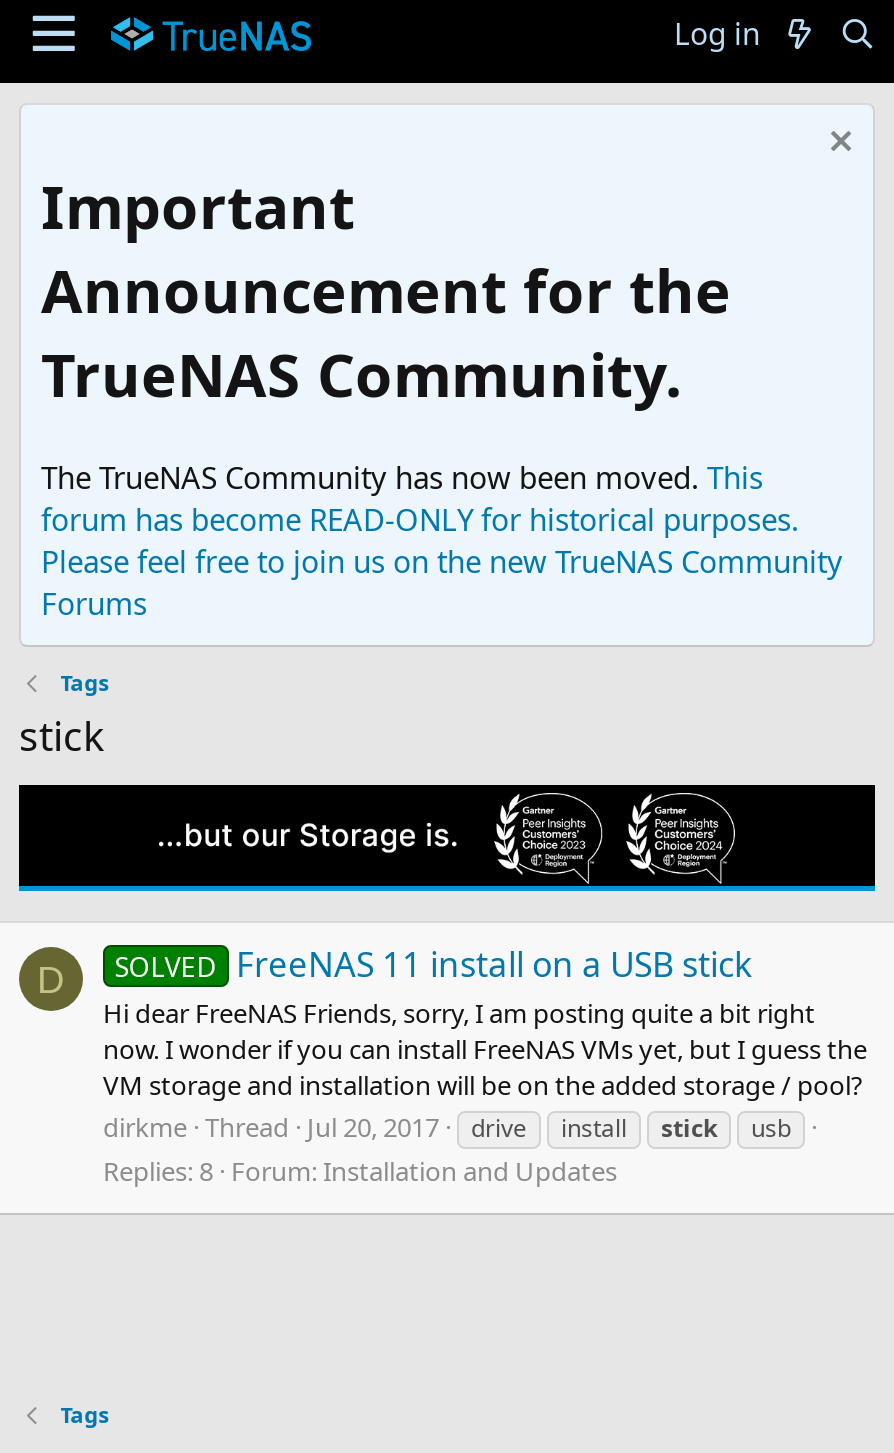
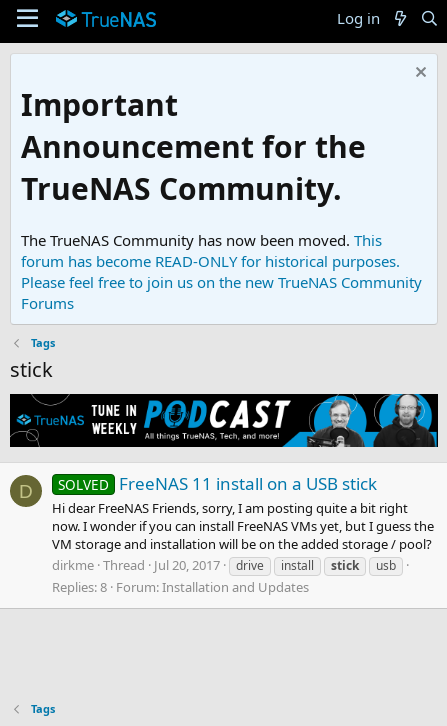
[17,783,875,893] [image] -> [9,393,438,448] [image]

